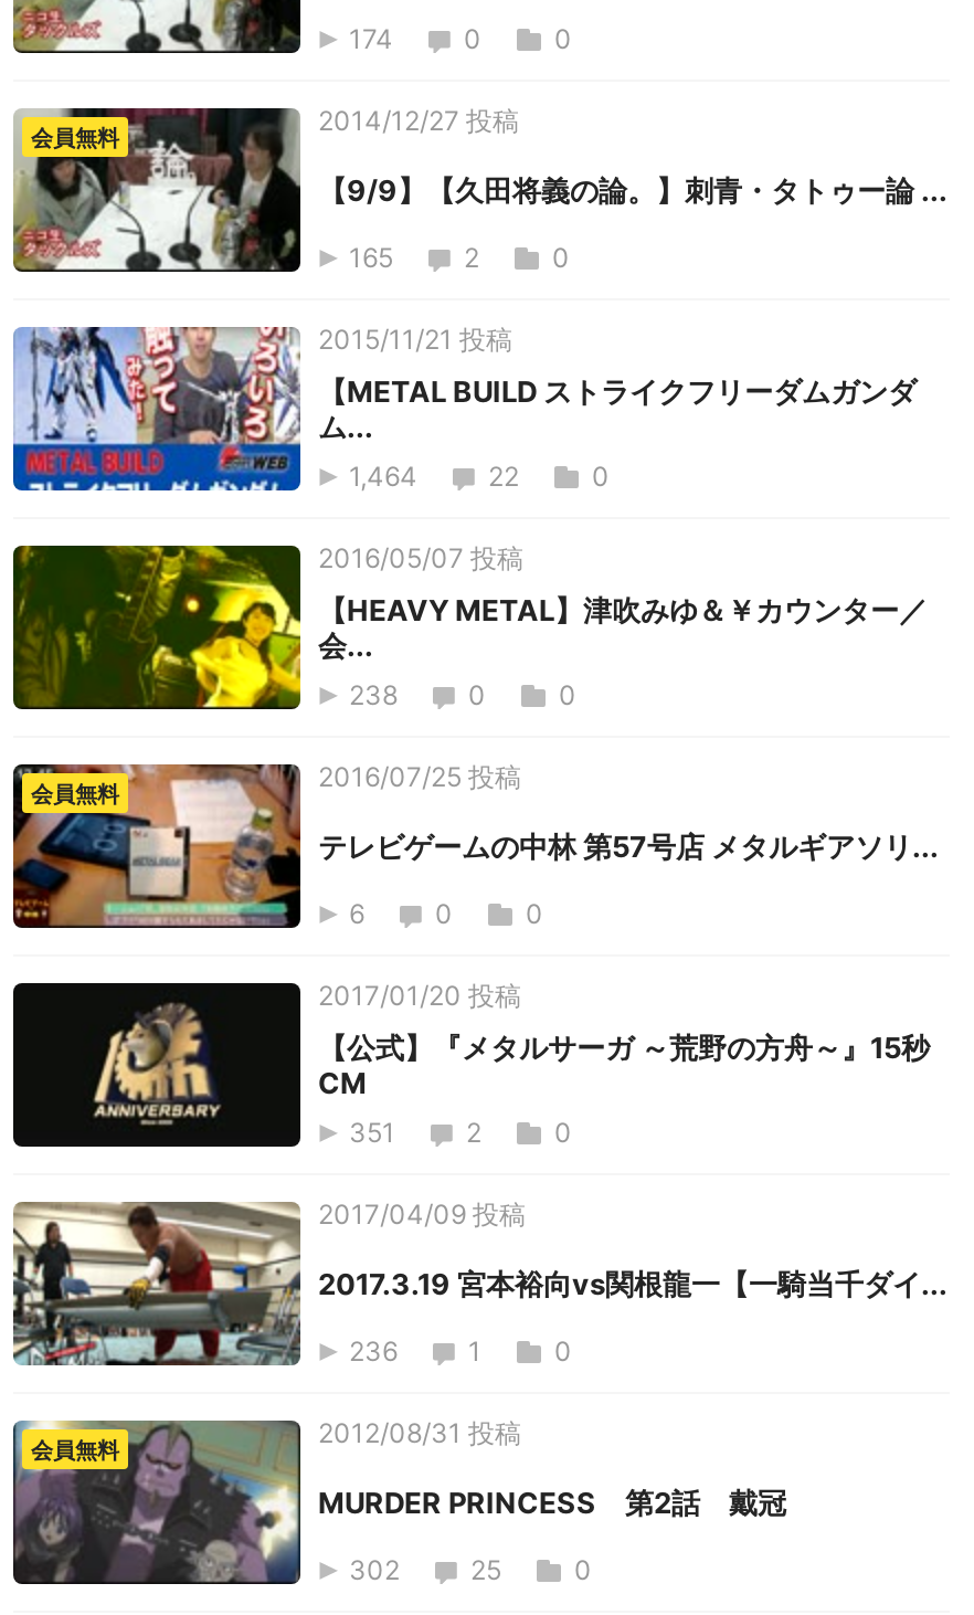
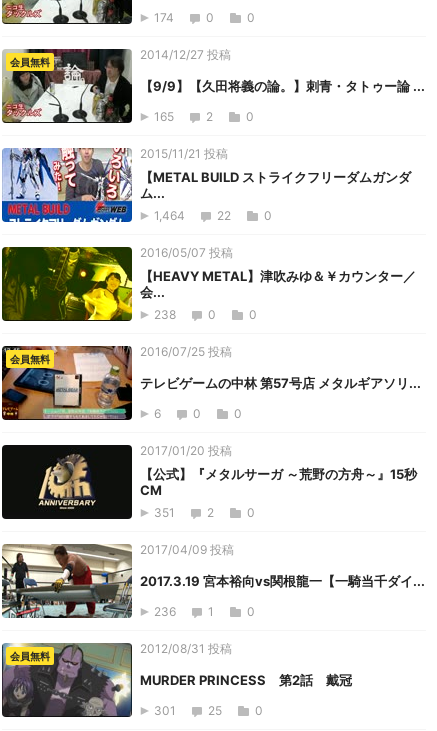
[349,1553,400,1586] 302 -> [154,703,176,718] 301

